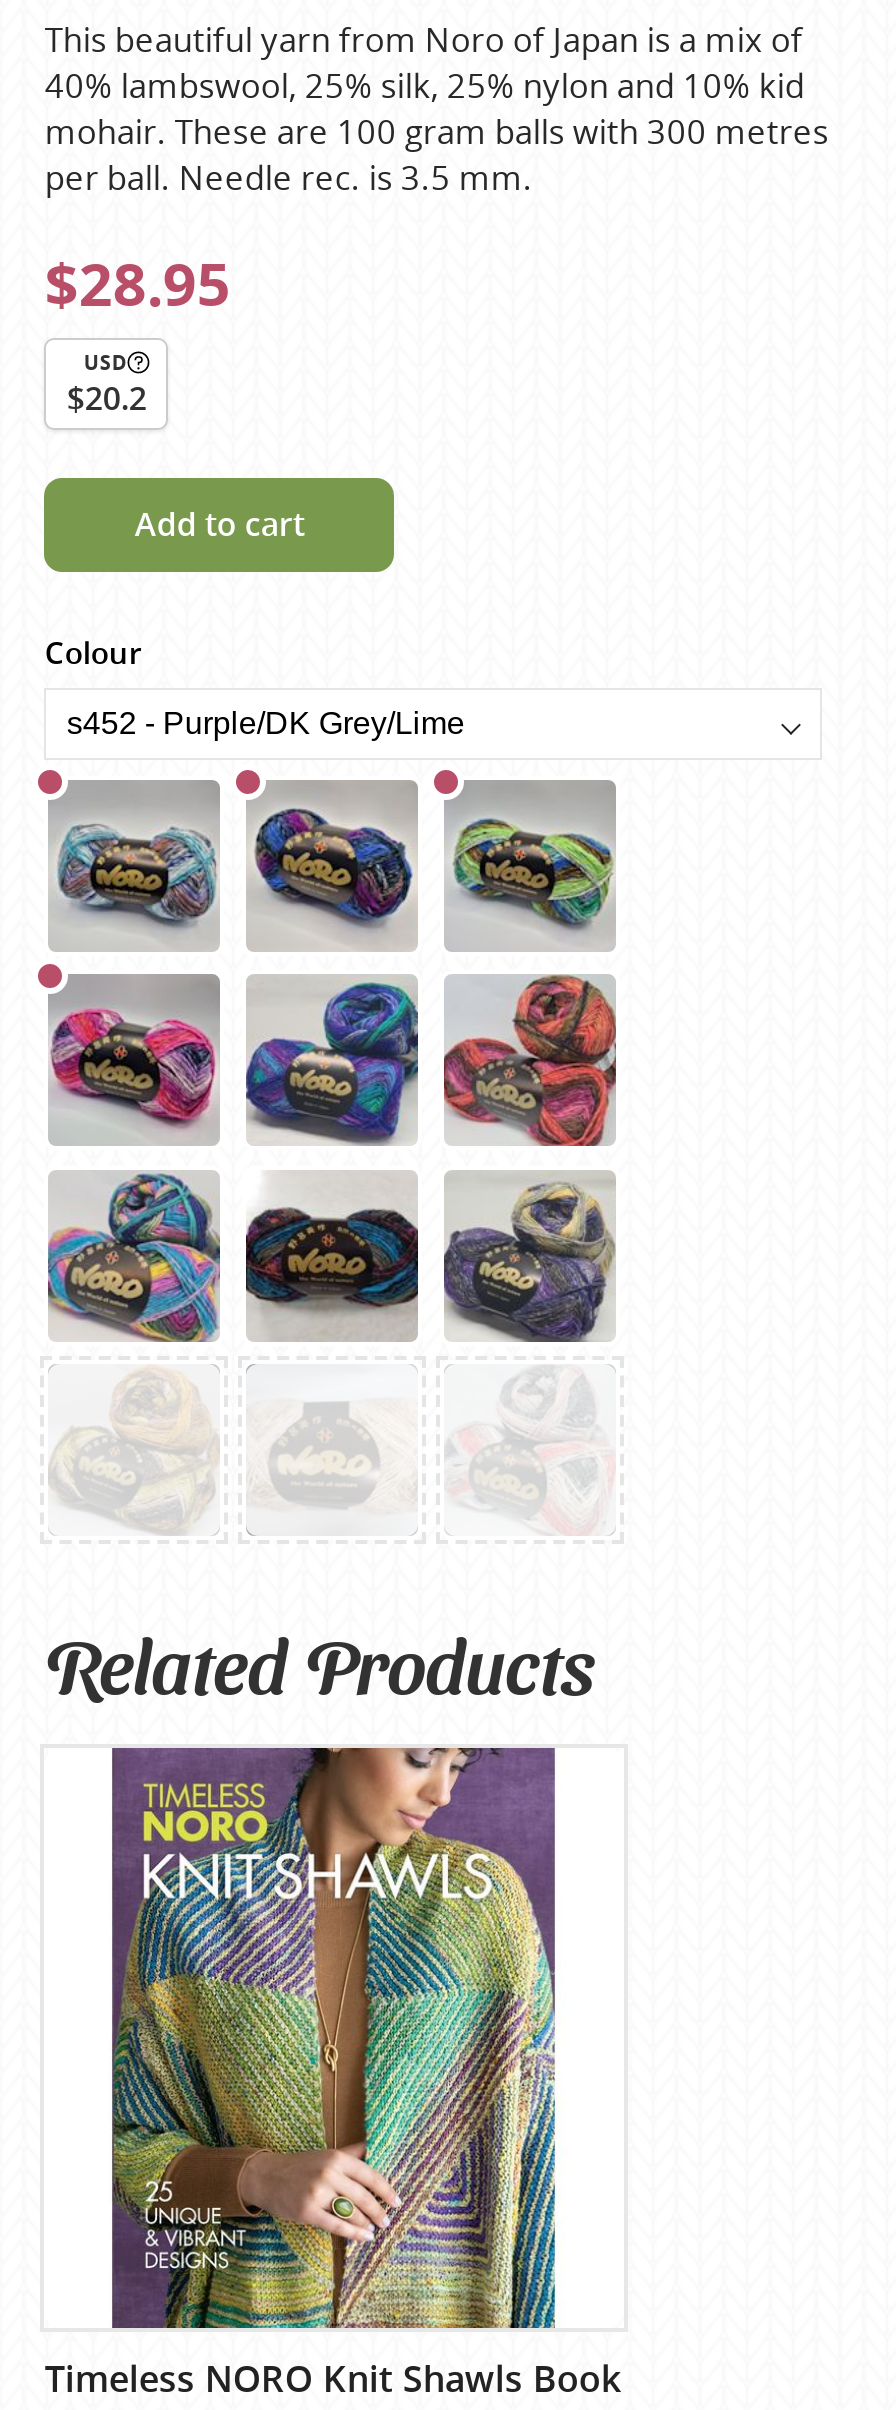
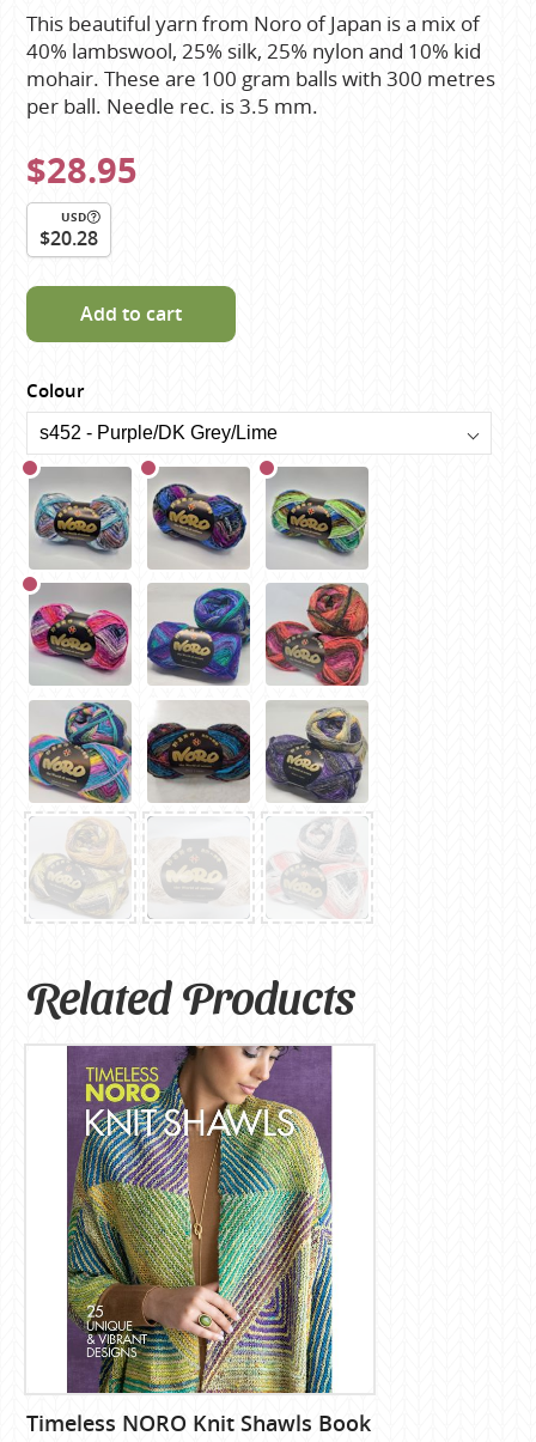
[67,376,147,420] $20.2 -> [40,225,99,251] $20.28

